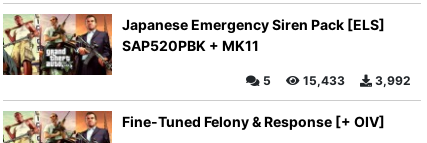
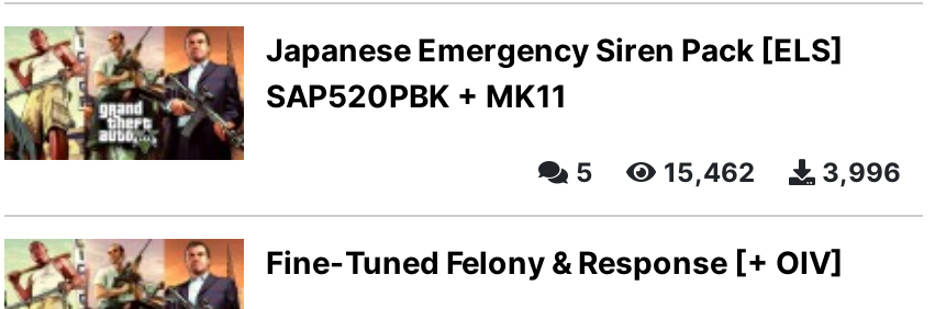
[300,73,345,88] 15,433 -> [657,155,756,188] 15,462
[372,73,411,88] 3,992 -> [815,155,901,188] 3,996

